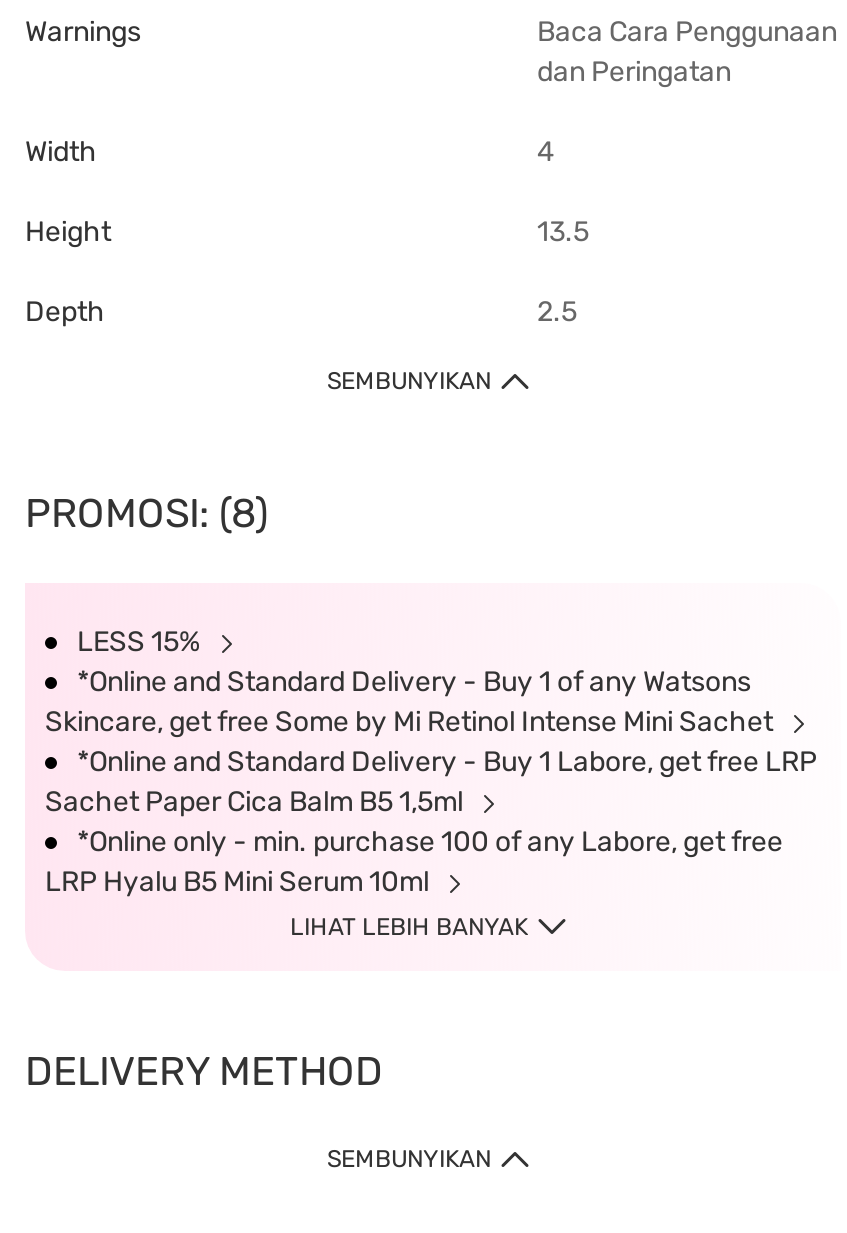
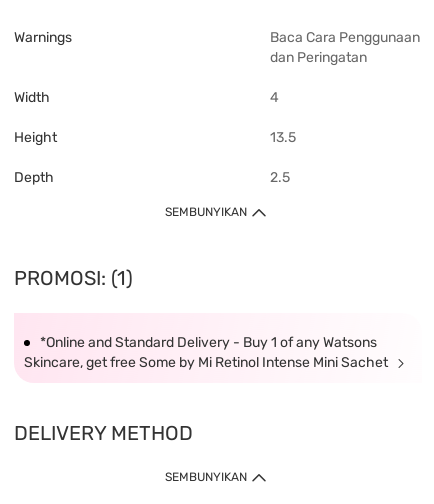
[25,489,269,659] PROMOSI: (8) | LESS 15% -> [14,266,133,290] PROMOSI: (1)
[45,745,817,941] *Online and Standard Delivery - Buy 1 Labore, get free LRP | Sachet Paper Cica Balm B5 1,5ml | *Online only - min. purchase 100 of any Labore, get free | LRP Hyalu B5 Mini Serum 10ml | LIHAT LEBIH BANYAK -> none

